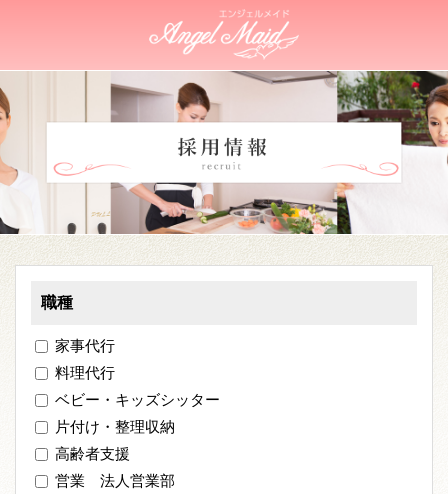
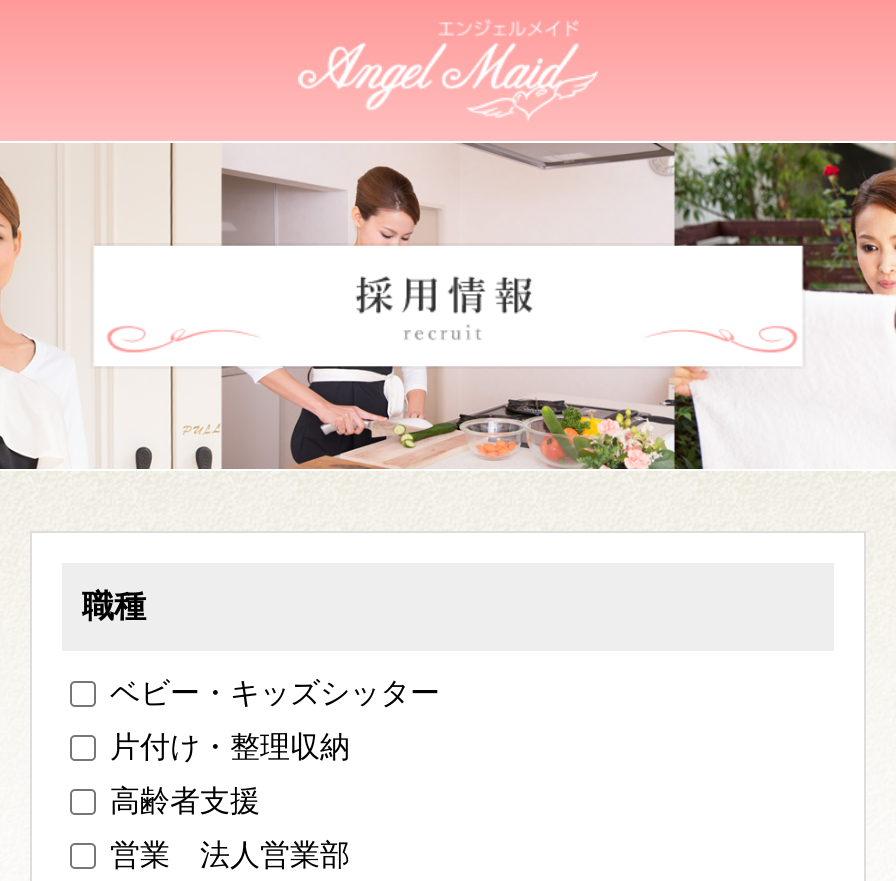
[55,337,115,381] 家事代行 | 料理代行 -> none

